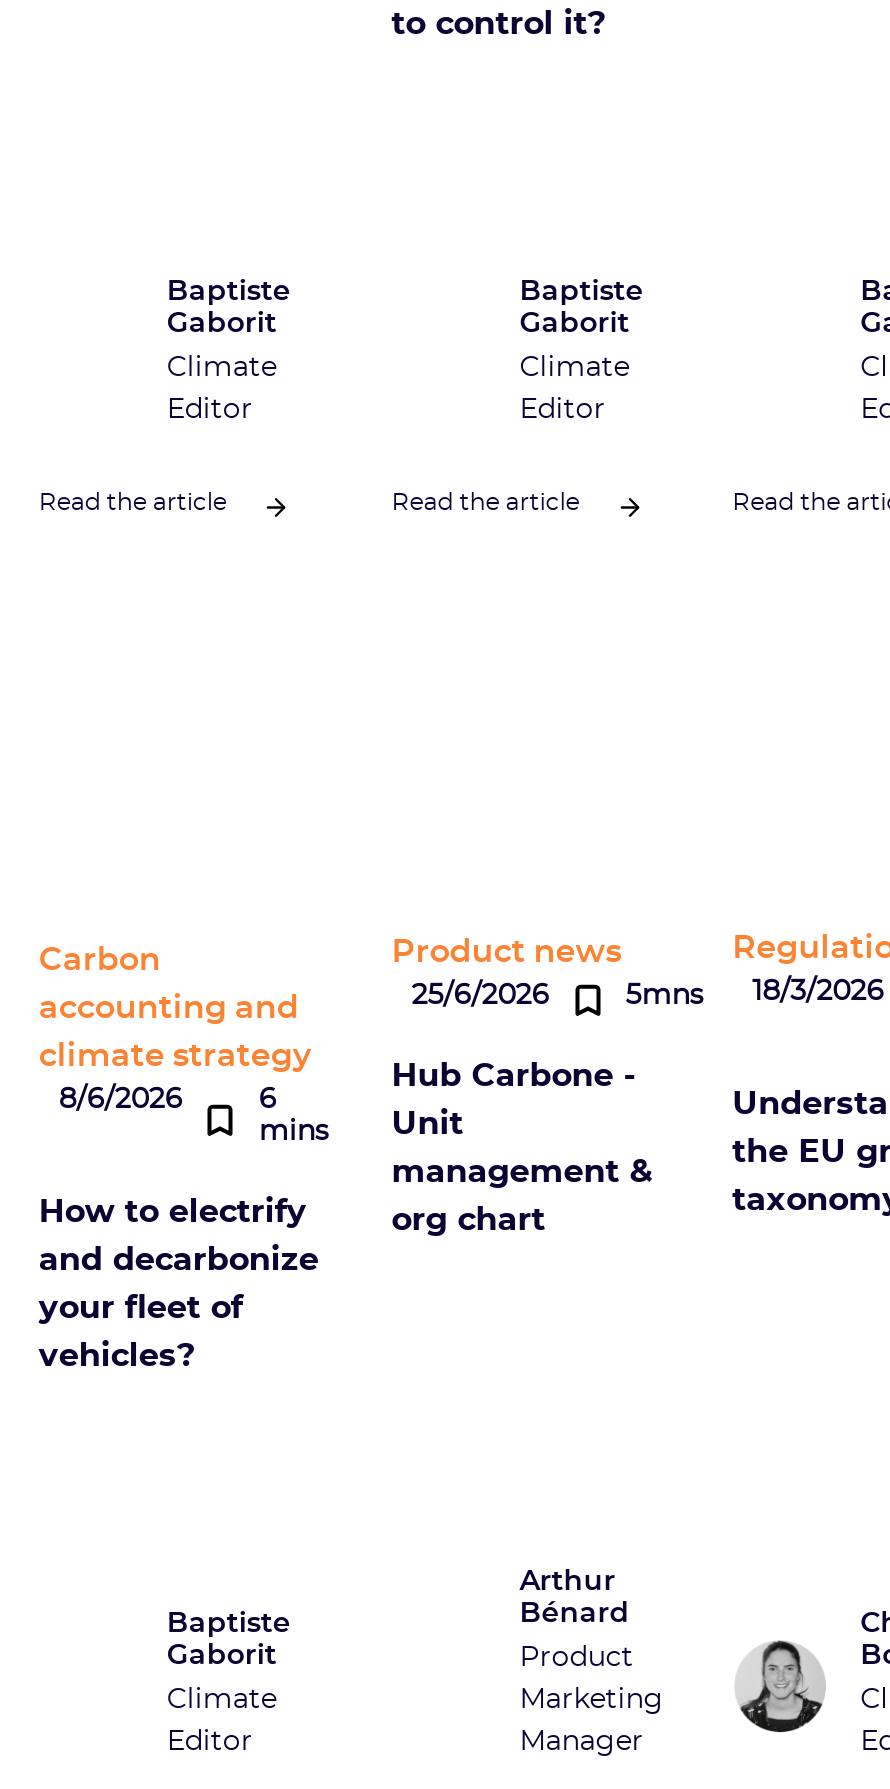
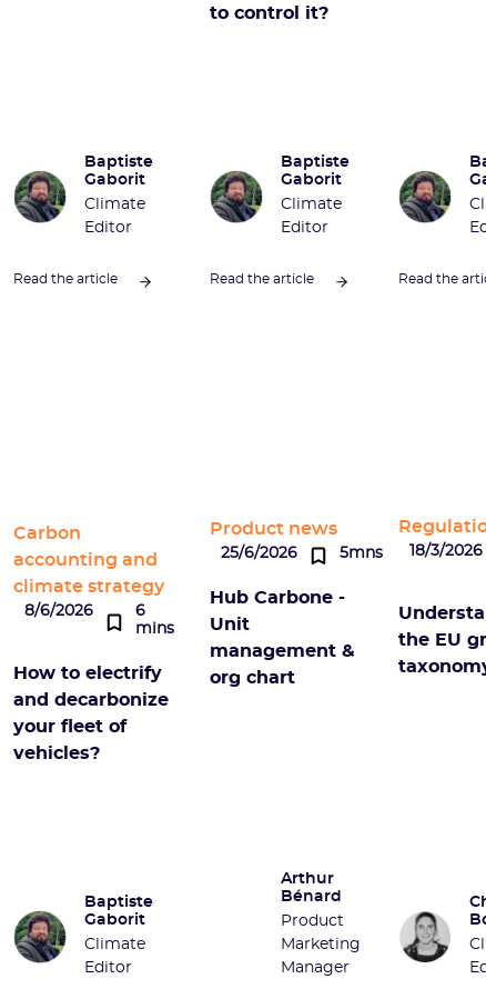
none -> [13,170,68,224] [image]
none -> [210,170,264,224] [image]
none -> [398,170,453,224] [image]
none -> [13,910,68,965] [image]

